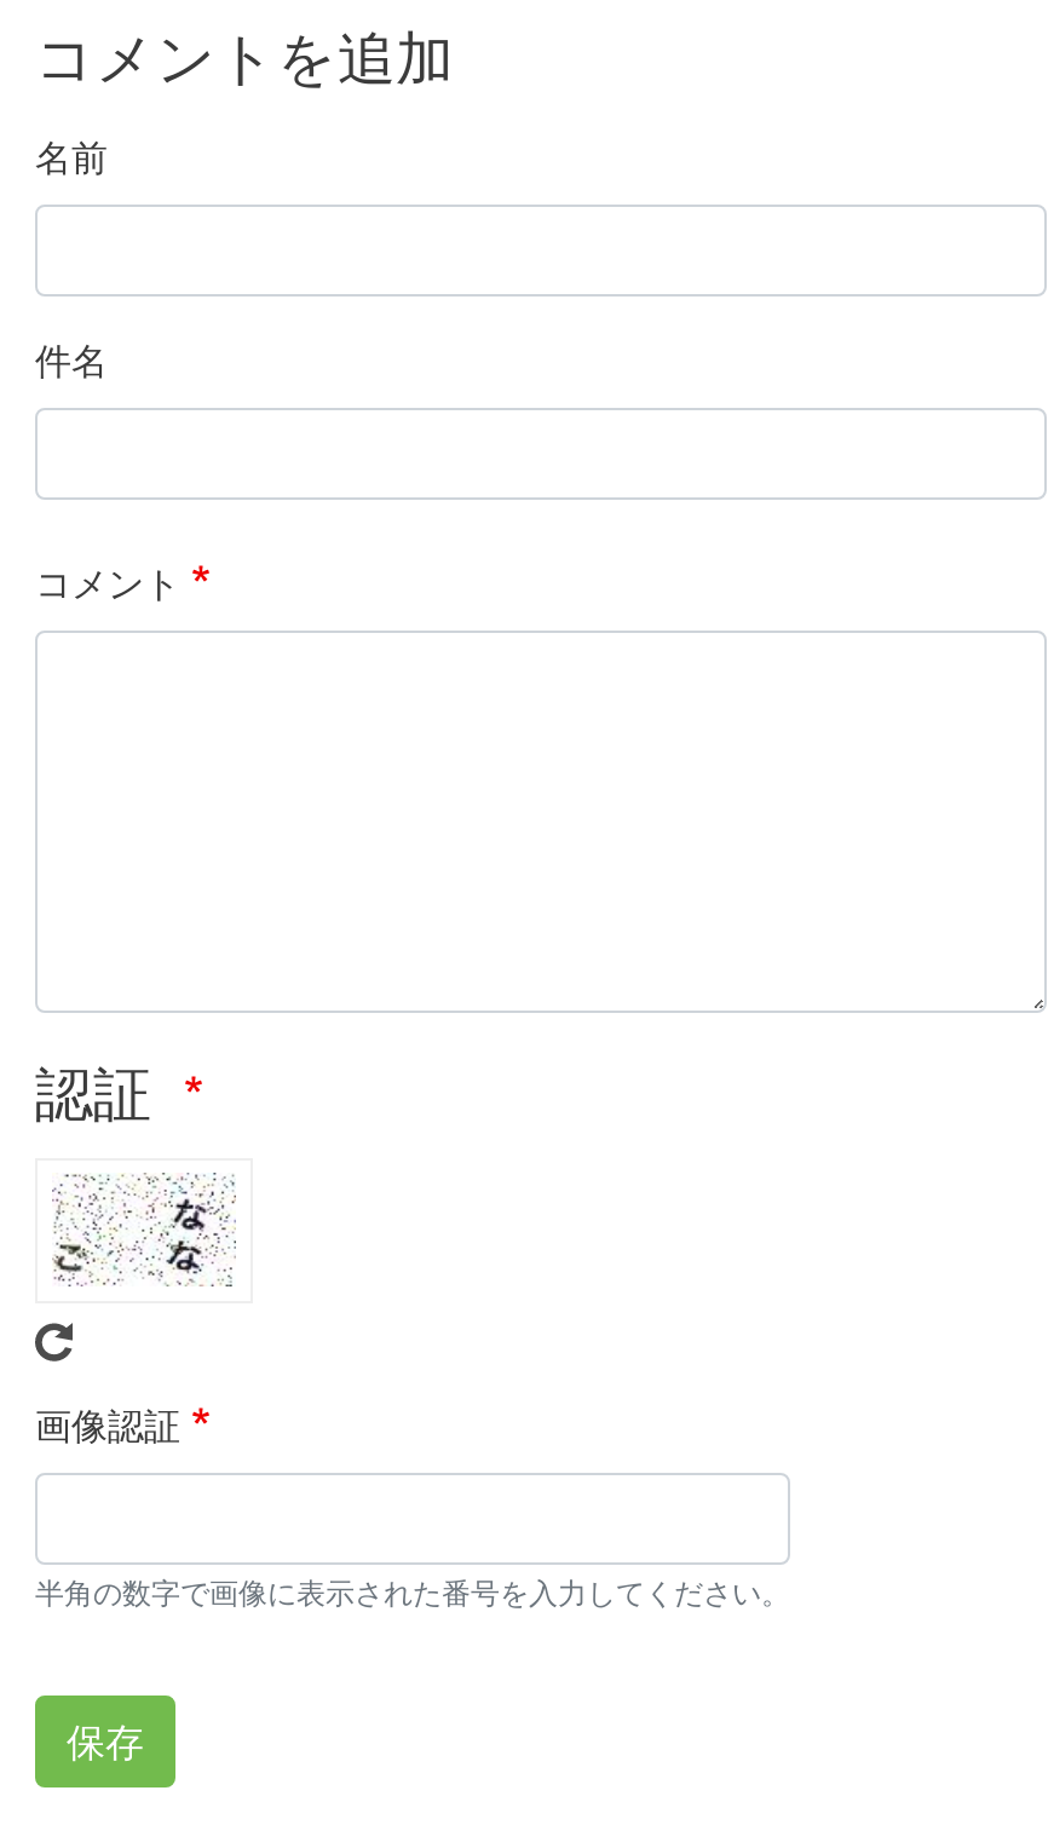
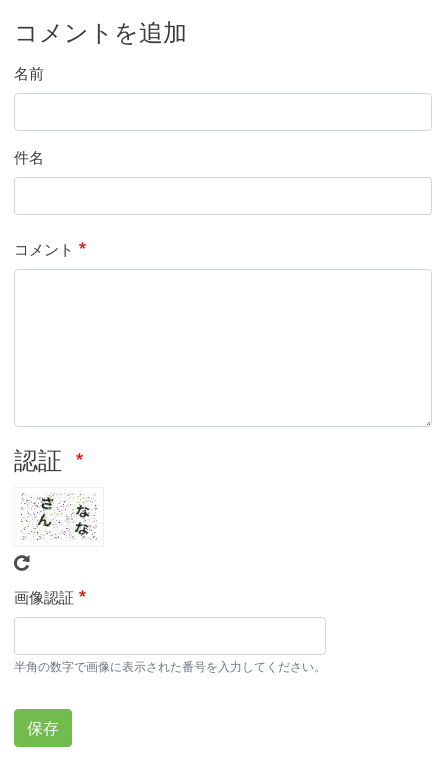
[52,1173,236,1286] [image] -> [20,493,98,540] [image]

